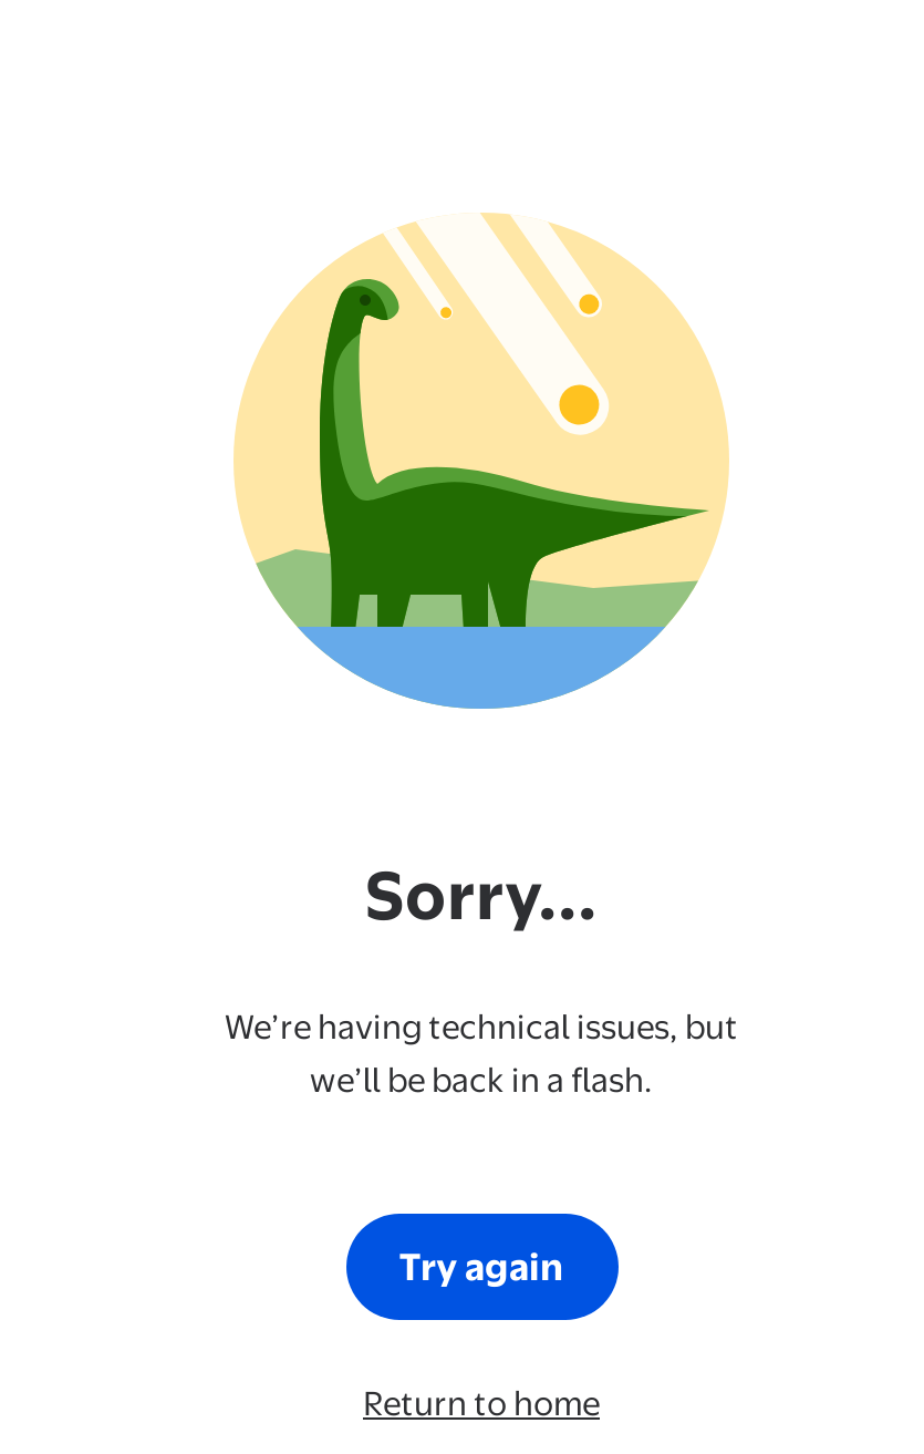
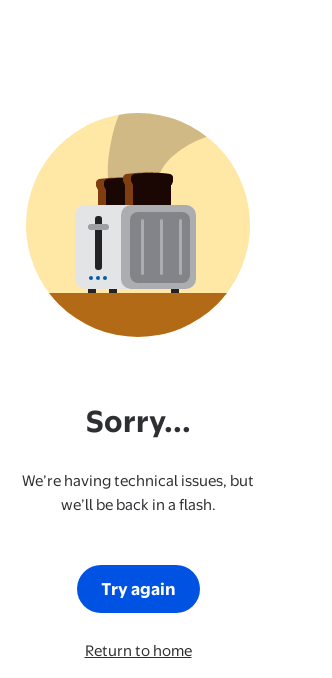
[256,215,707,711] [image] -> [37,113,237,338] [image]

